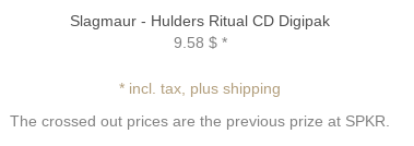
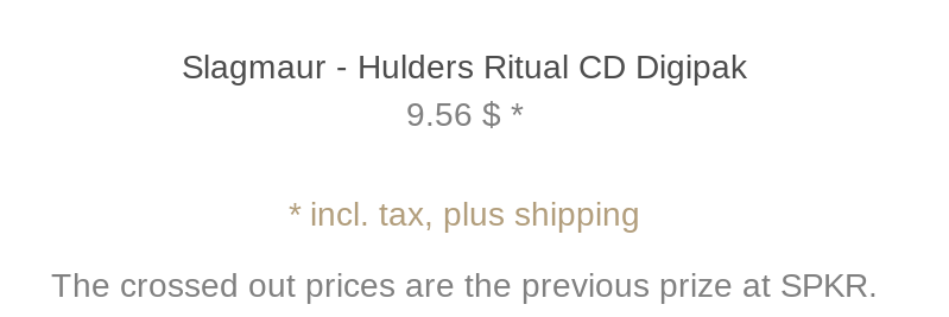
[173,34,227,51] 9.58 $* -> [406,95,523,132] 9.56 $*

